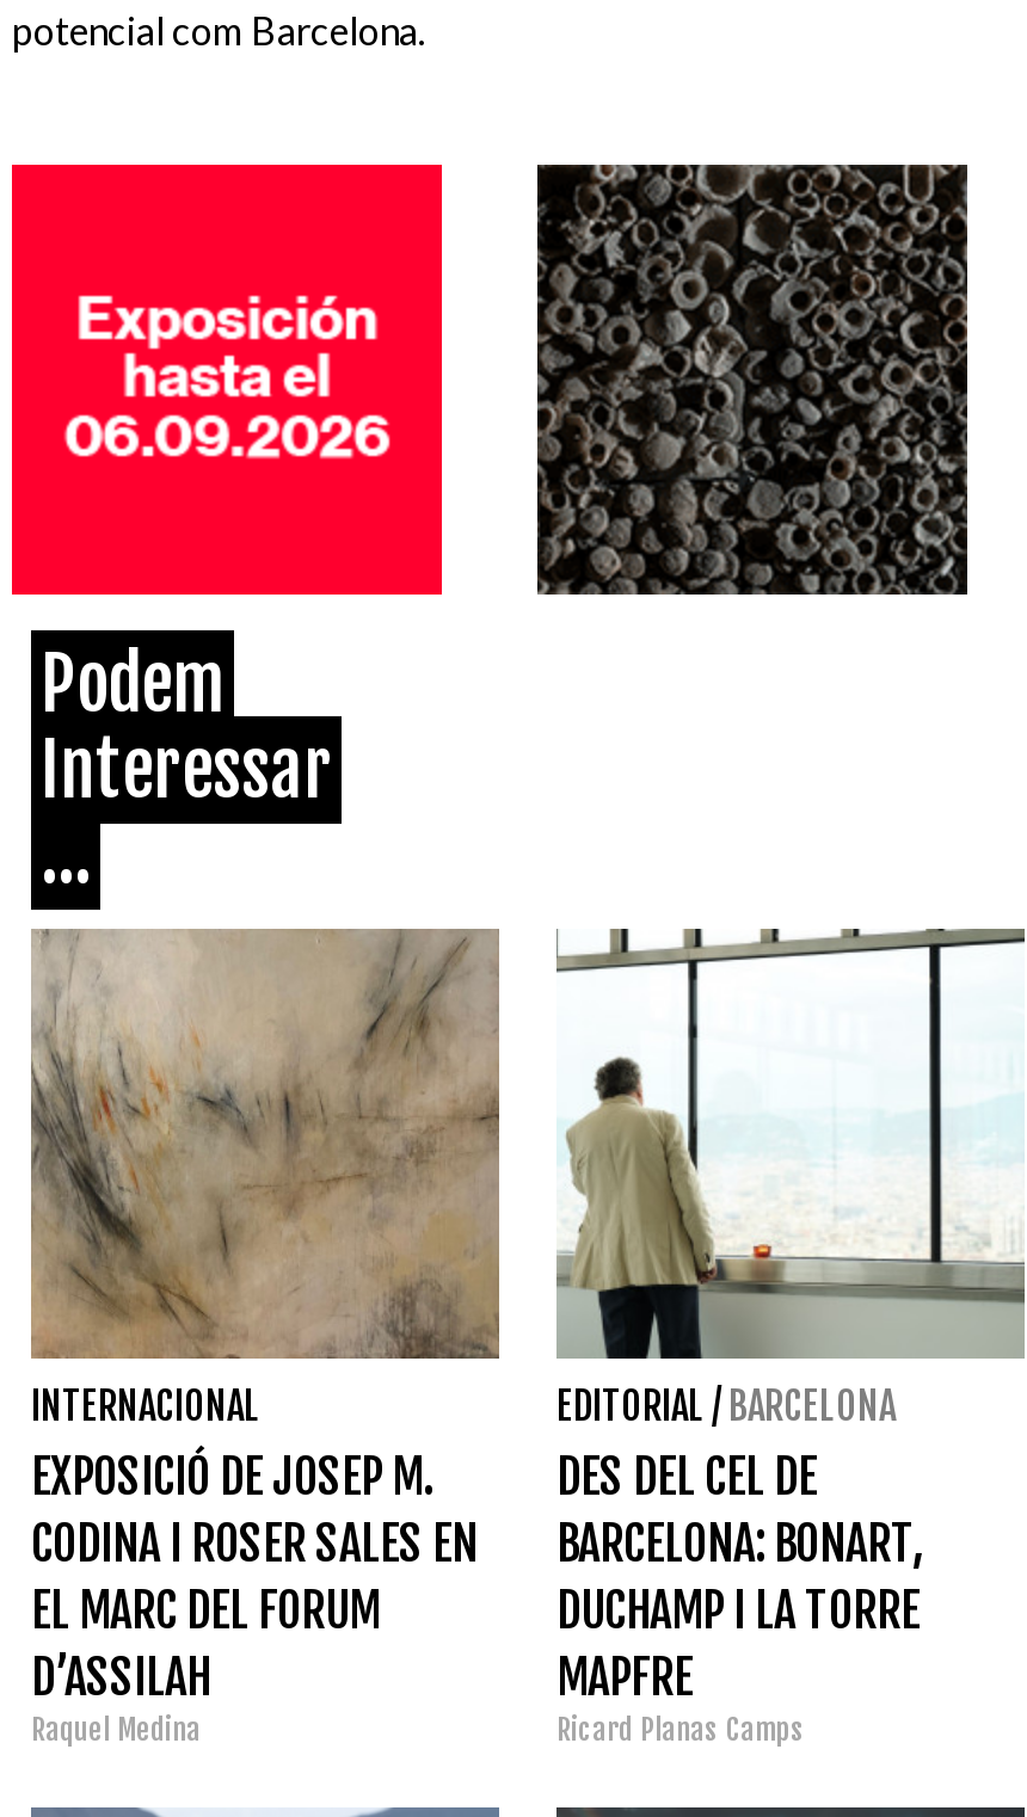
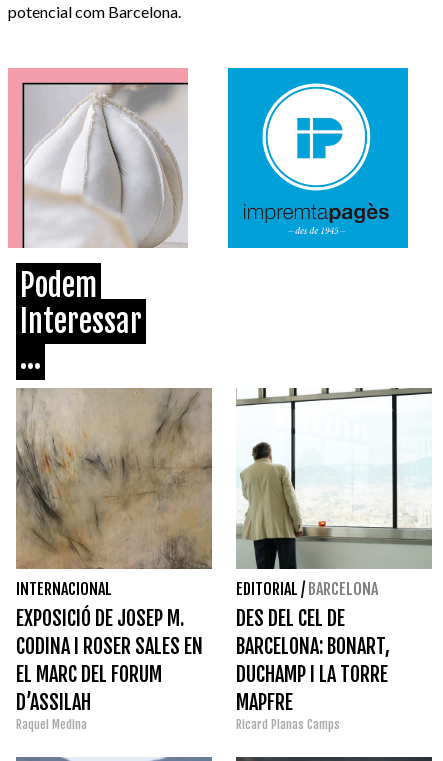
[12,165,444,597] [image] -> [9,70,189,249] [image]
[535,162,970,597] [image] -> [227,67,409,249] [image]

